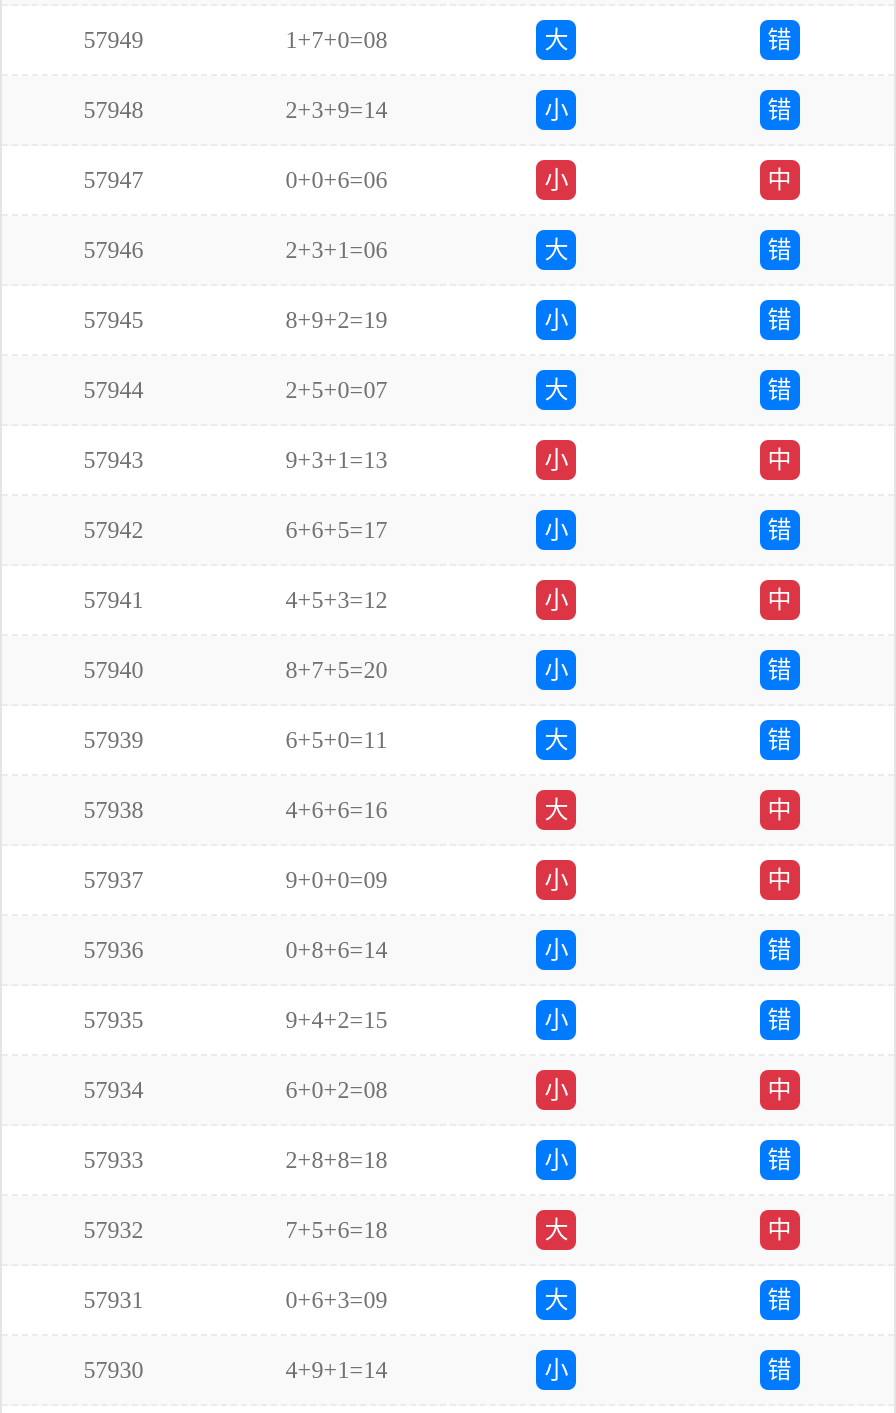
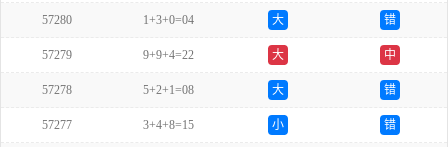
[84,26,144,54] 57949 -> [42,13,72,27] 57280
[286,26,388,54] 1+7+0=08 -> [143,13,194,27] 1+3+0=04
[84,96,792,824] 57948 | 2+3+9=14 | 小 | 错 | 57947 | 0+0+6=06 | 小 | 中 | 57946 | 2+3+1=06 | 大 | 错 | 57945 | 8+9+2=19 | 小 | 错 | 57944 | 2+5+0=07 | 大 | 错 | 57943 | 9+3+1=13 | 小 | 中 | 57942 | 6+6+5=17 | 小 | 错 | 57941 | 4+5+3=12 | 小 | 中 | 57940 | 8+7+5=20 | 小 | 错 | 57939 | 6+5+0=11 | 大 | 错 | 57938 | 4+6+6=16 -> [42,48,194,62] 57279 | 9+9+4=22
[84,866,792,1314] 57937 | 9+0+0=09 | 小 | 中 | 57936 | 0+8+6=14 | 小 | 错 | 57935 | 9+4+2=15 | 小 | 错 | 57934 | 6+0+2=08 | 小 | 中 | 57933 | 2+8+8=18 | 小 | 错 | 57932 | 7+5+6=18 | 大 | 中 | 57931 | 0+6+3=09 -> [42,83,194,97] 57278 | 5+2+1=08
[84,1356,144,1384] 57930 -> [42,118,72,132] 57277
[286,1356,388,1384] 4+9+1=14 -> [143,118,194,132] 3+4+8=15

